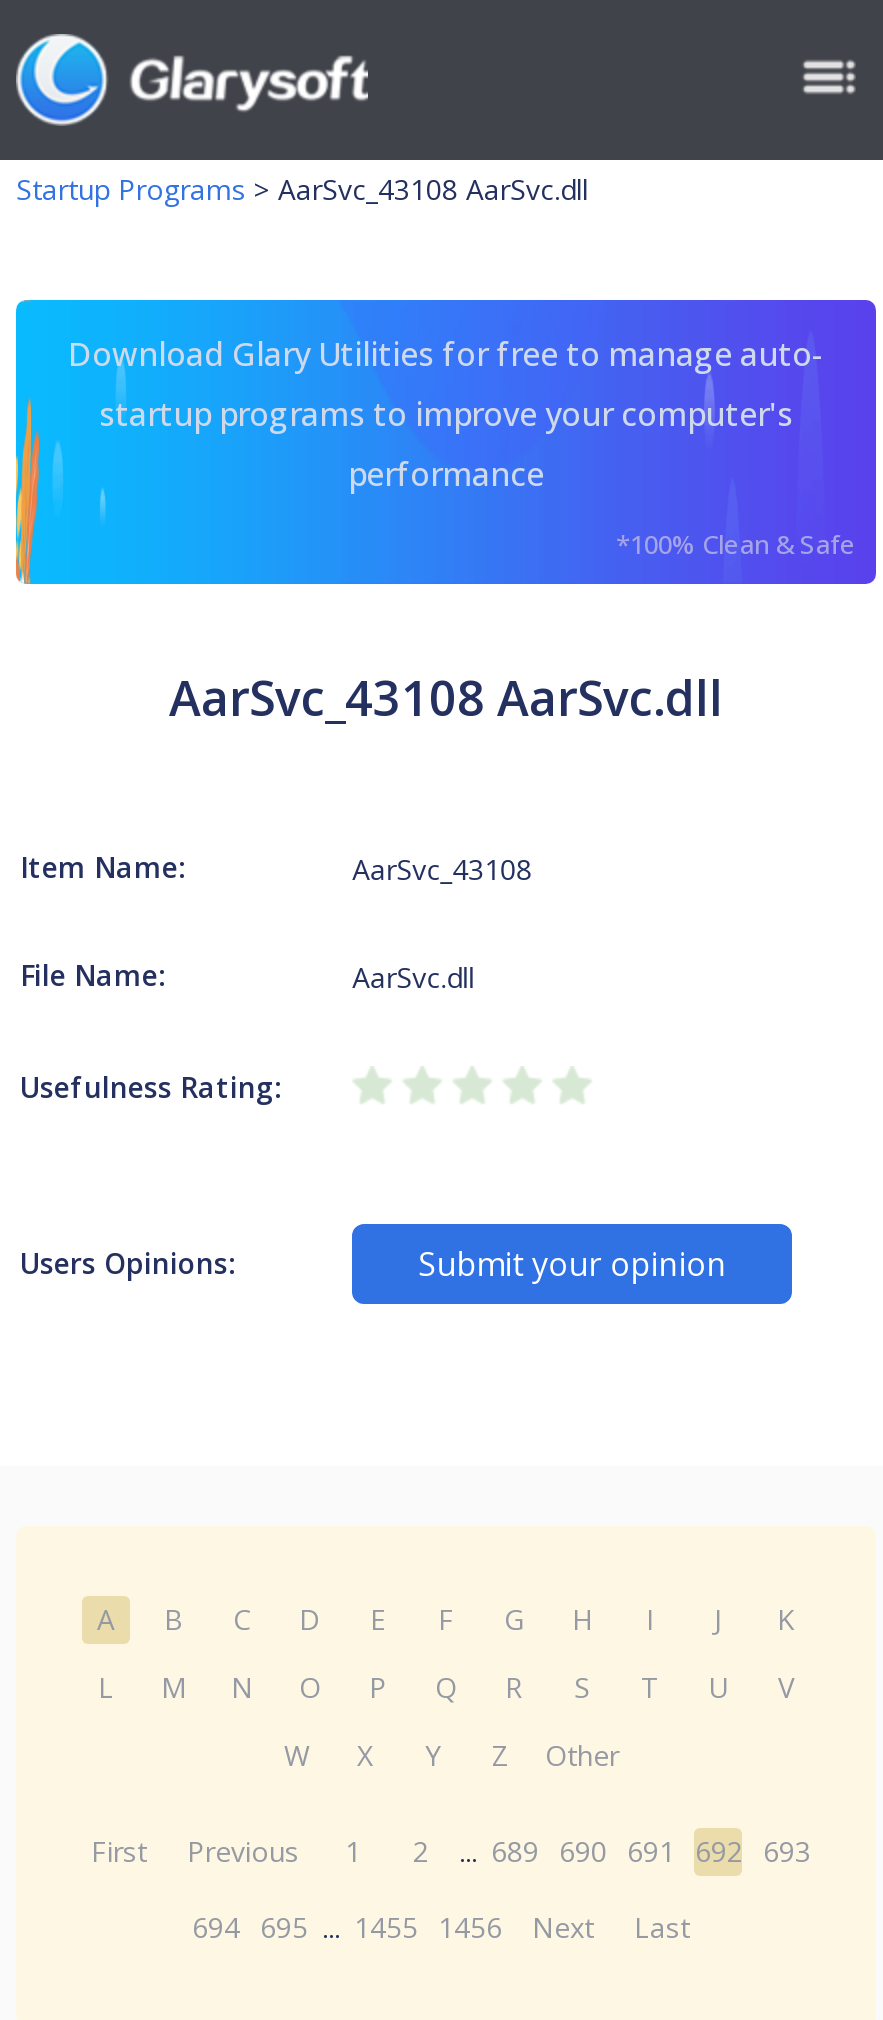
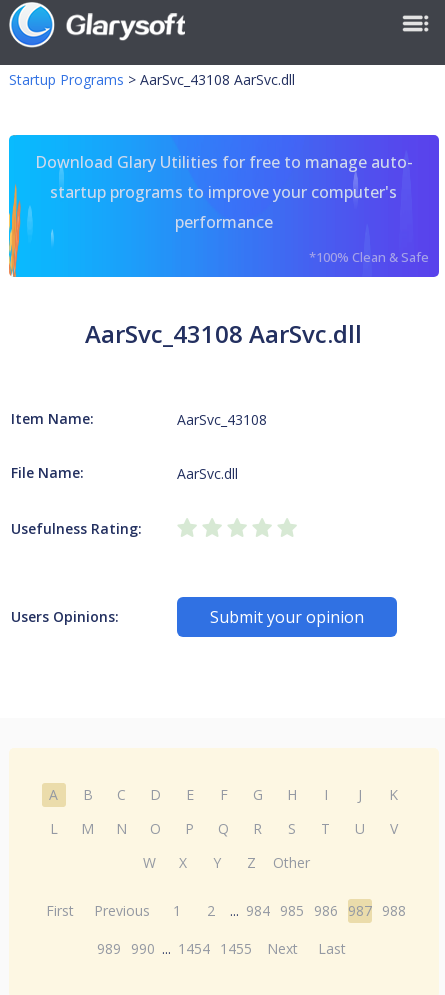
[91,1832,811,1870] First Previous 1 2 ... 689 690 691 692 693 -> [46,901,406,920] First Previous 1 2 ... 984 985 986 987 988
[192,1908,690,1946] 694 695 ... 1455 1456 Next Last -> [97,939,346,958] 989 990 ... 1454 1455 Next Last

